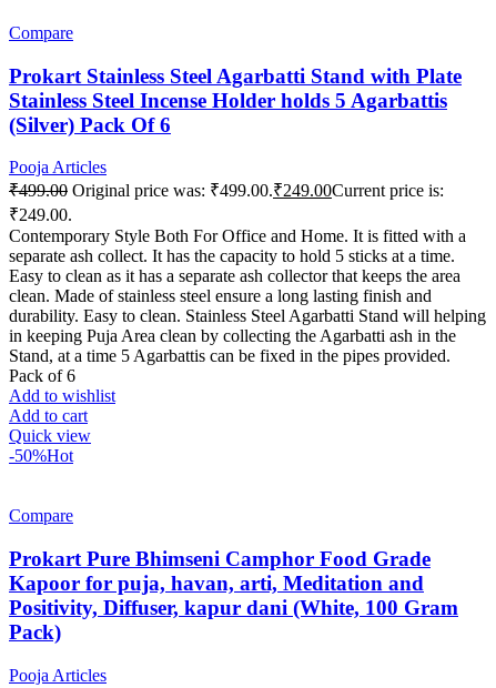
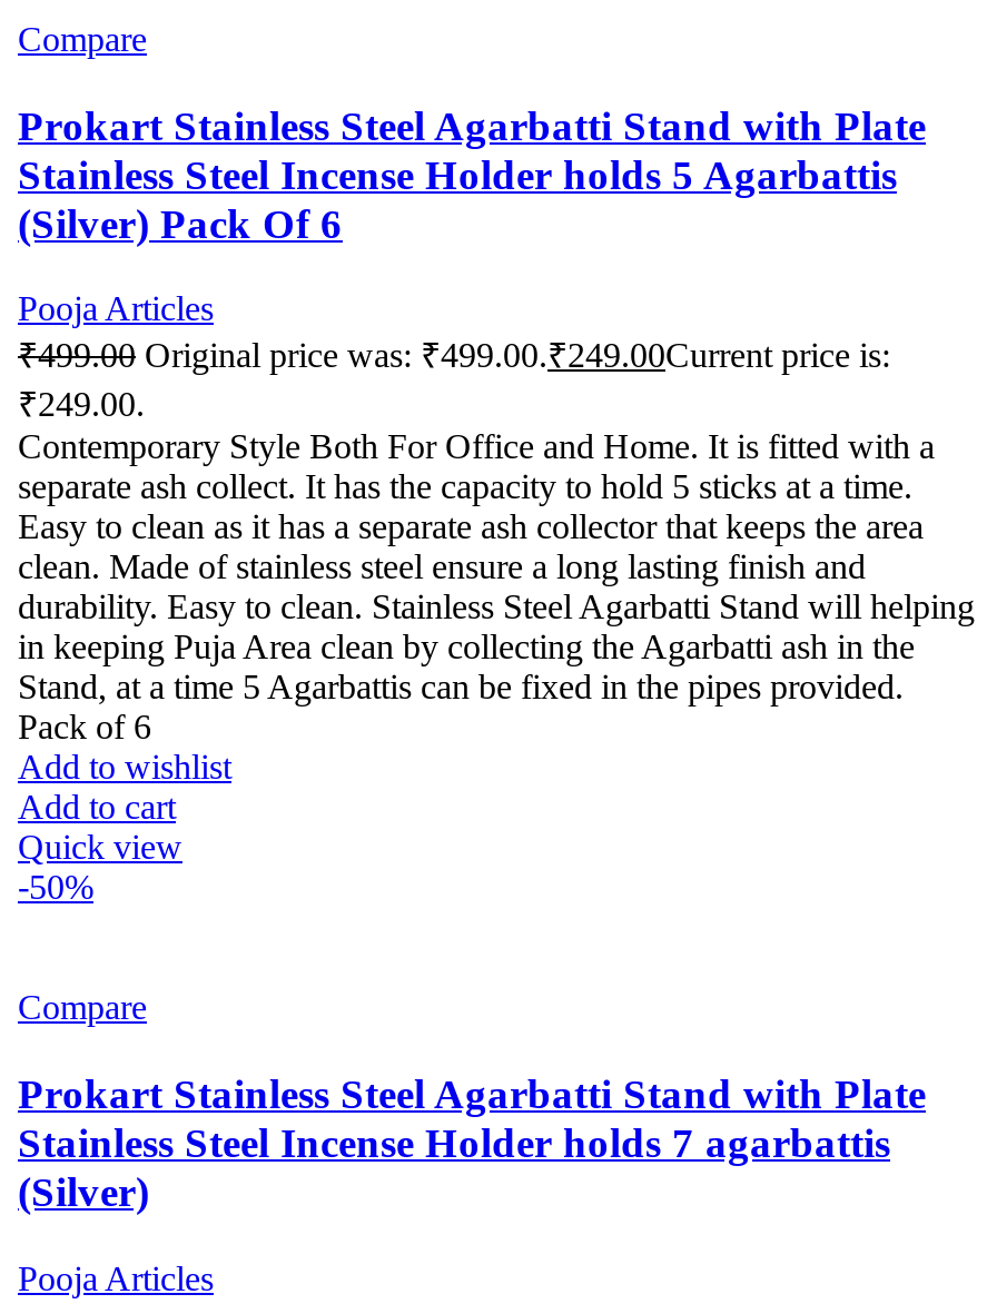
[9,447,73,465] -50%Hot -> [18,869,93,907] -50%
[9,547,458,644] Prokart Pure Bhimseni Camphor Food Grade | Kapoor for puja, havan, arti, Meditation and | Positivity, Diffuser, kapur dani (White, 100 Gram | Pack) -> [18,1071,926,1215] Prokart Stainless Steel Agarbatti Stand with Plate | Stainless Steel Incense Holder holds 7 agarbattis | (Silver)

